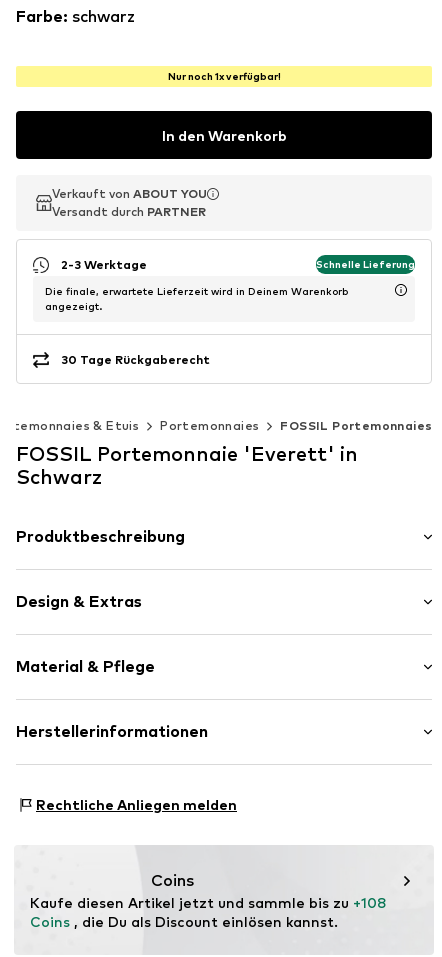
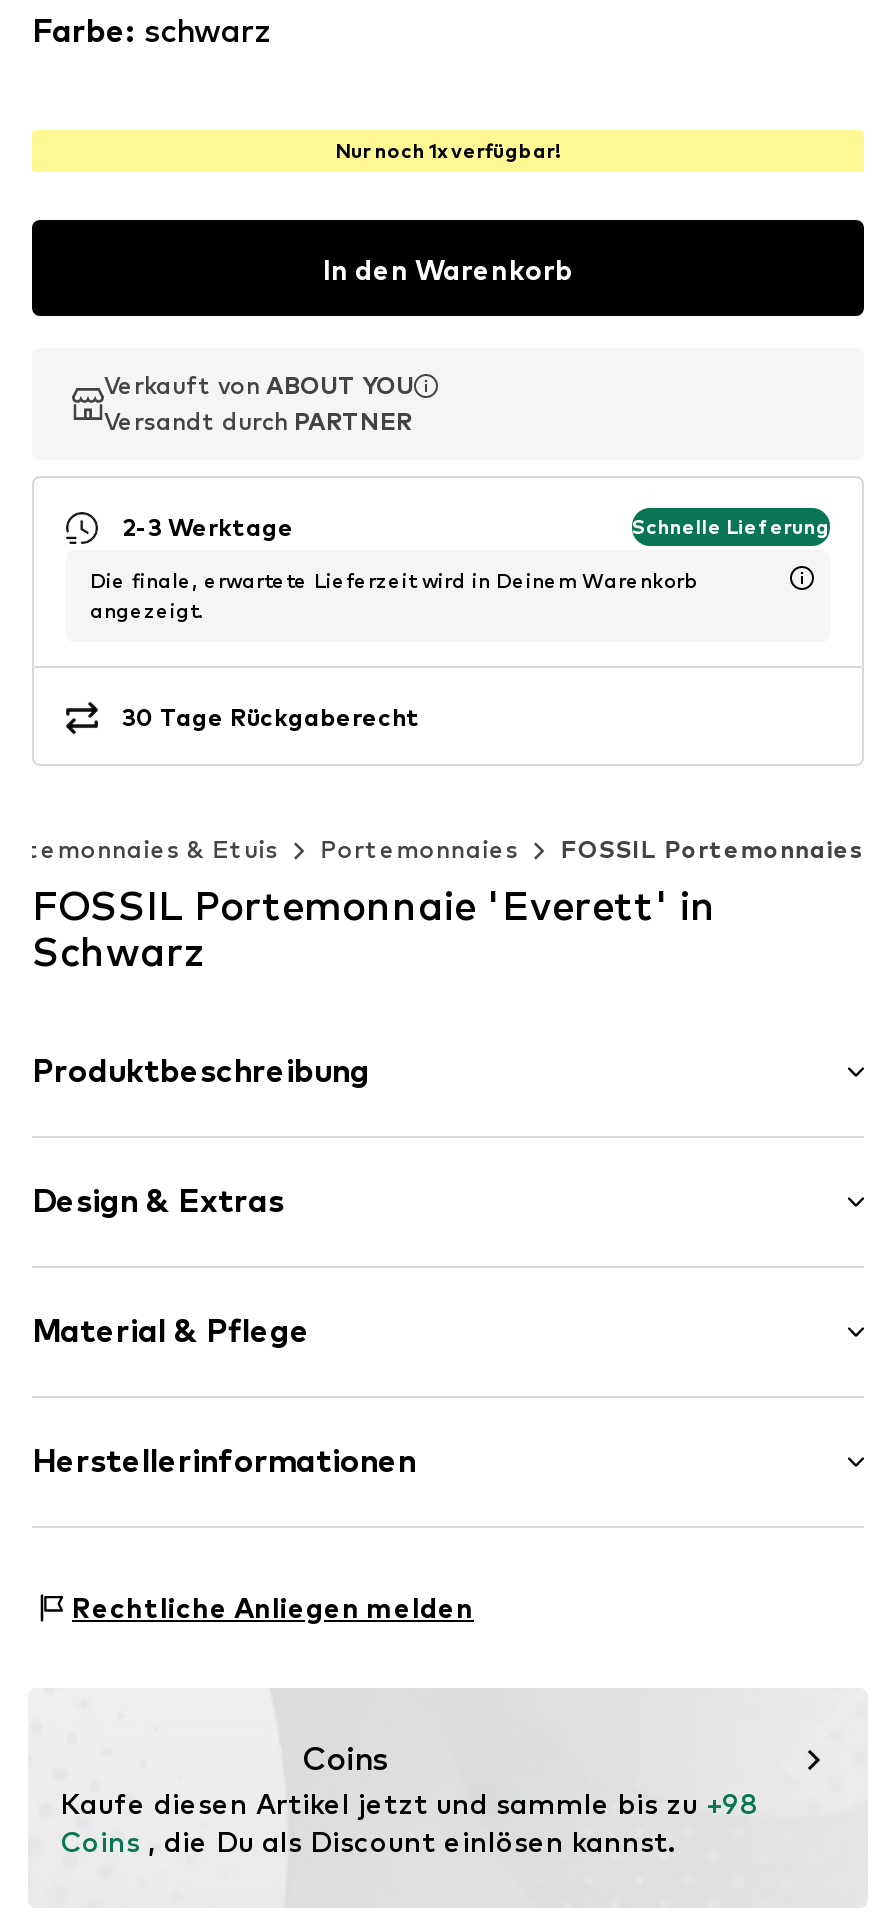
[30,894,386,911] Kaufe diesen Artikel jetzt und sammle bis zu +108 -> [60,1787,758,1821] Kaufe diesen Artikel jetzt und sammle bis zu +98

